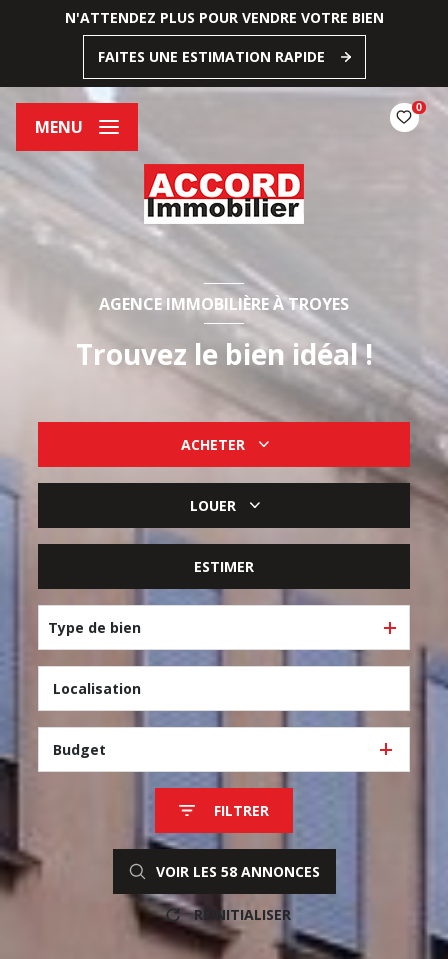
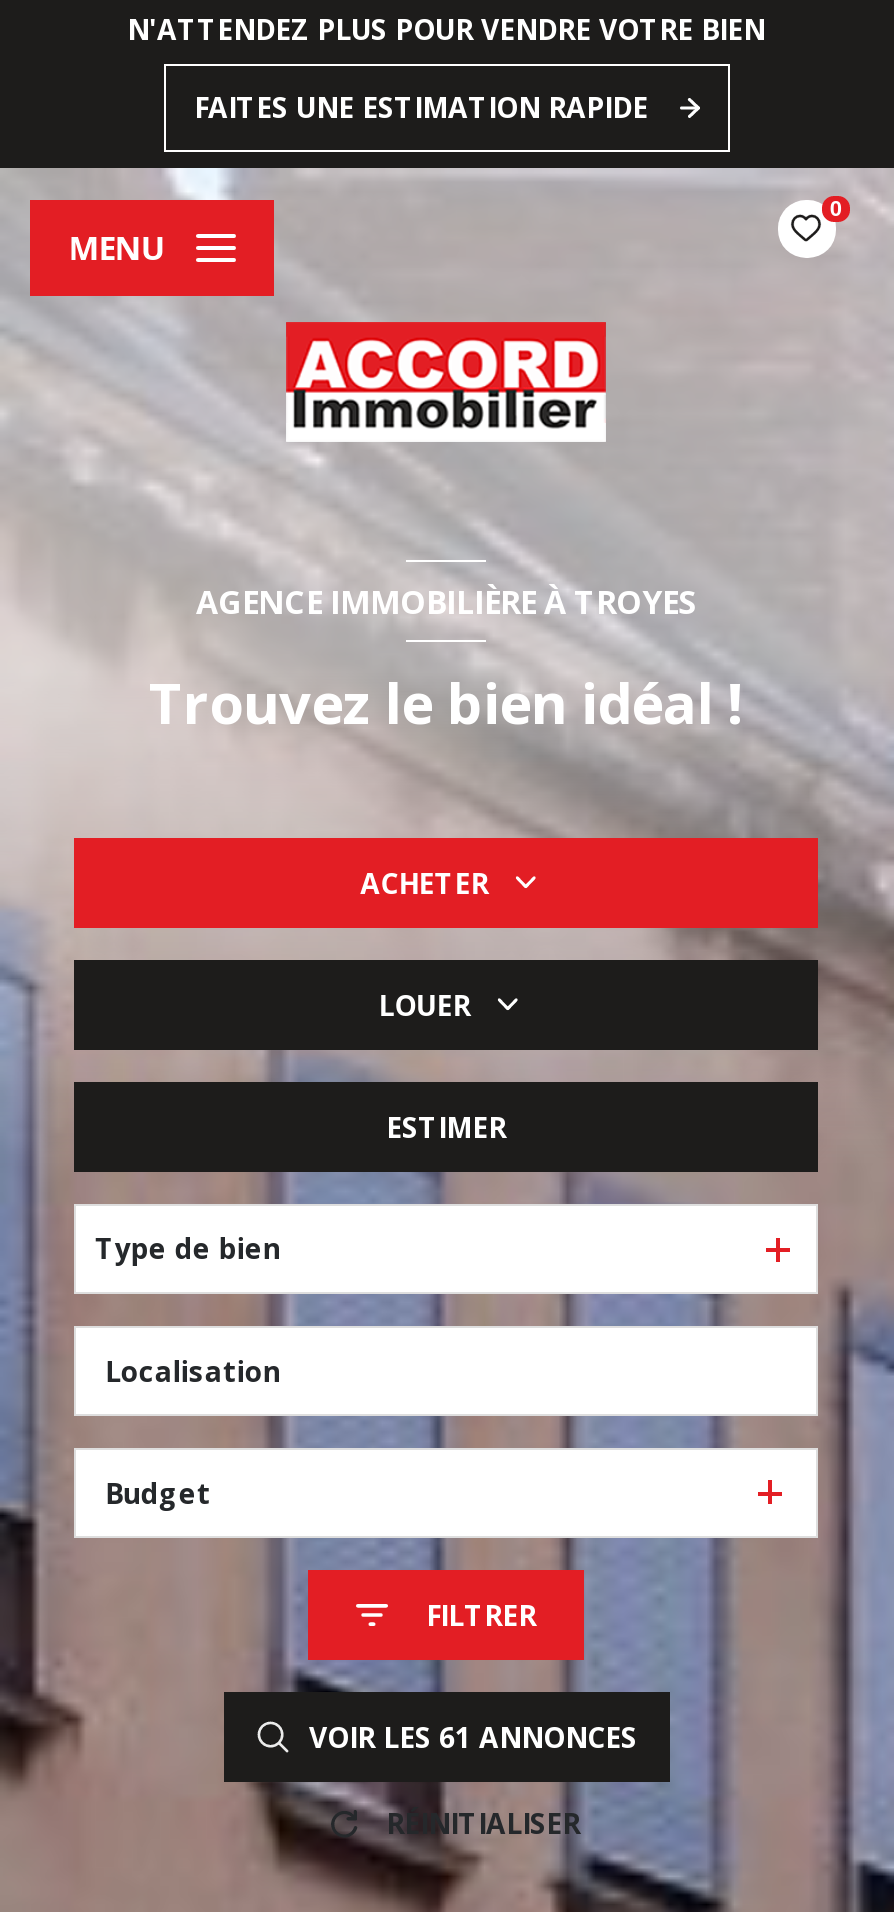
[155,862,319,881] VOIR LES 58 ANNONCES -> [309,1718,637,1756] VOIR LES 61 ANNONCES

